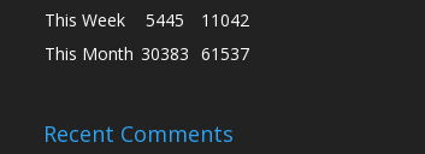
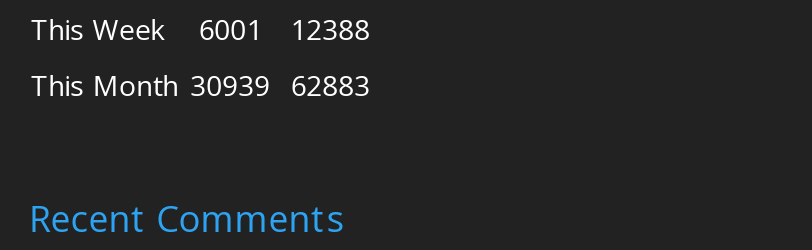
[145,9,184,32] 5445 -> [199,11,263,49] 6001
[201,9,249,32] 11042 -> [291,11,371,49] 12388
[44,42,249,65] This Month 30383 61537 -> [31,67,371,105] This Month 30939 62883

